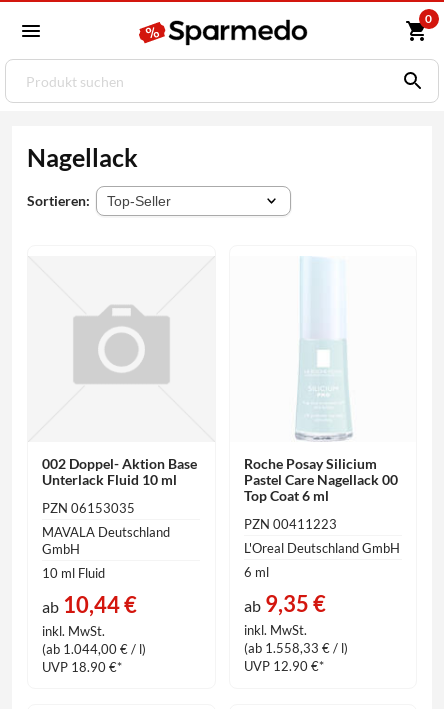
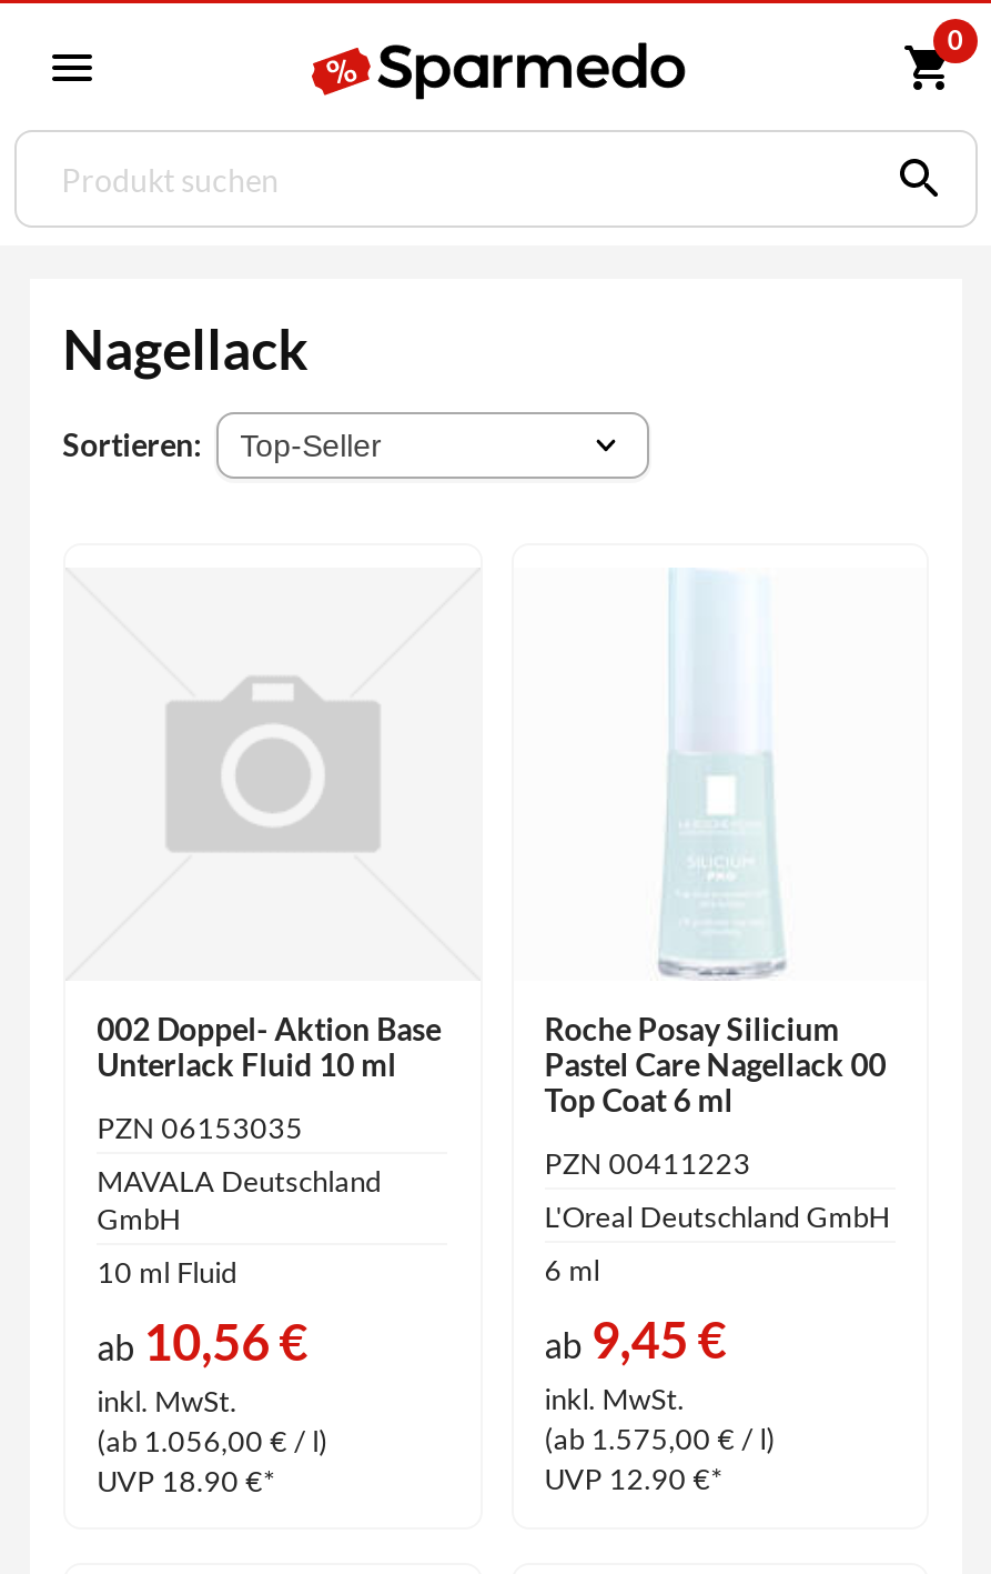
[42,590,137,617] ab 10,44 € -> [97,1311,308,1371] ab 10,56 €
[244,589,326,616] ab 9,35 € -> [544,1309,726,1369] ab 9,45 €
[42,641,146,657] (ab 1.044,00 € / l) -> [97,1423,328,1458] (ab 1.056,00 € / l)
[244,640,348,656] (ab 1.558,33 € / l) -> [544,1420,775,1456] (ab 1.575,00 € / l)

